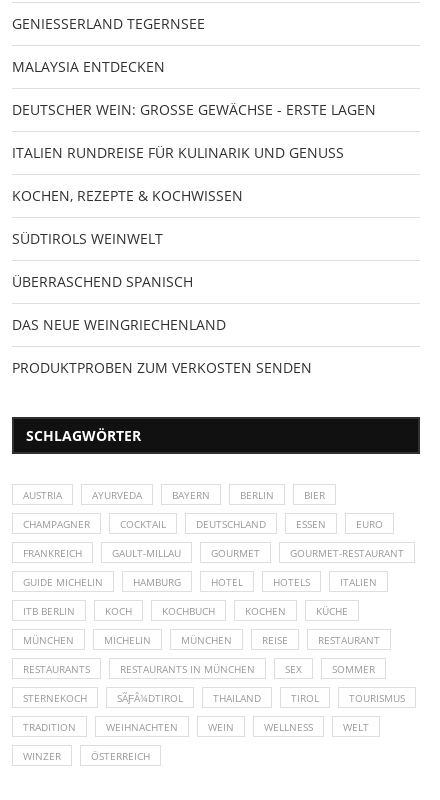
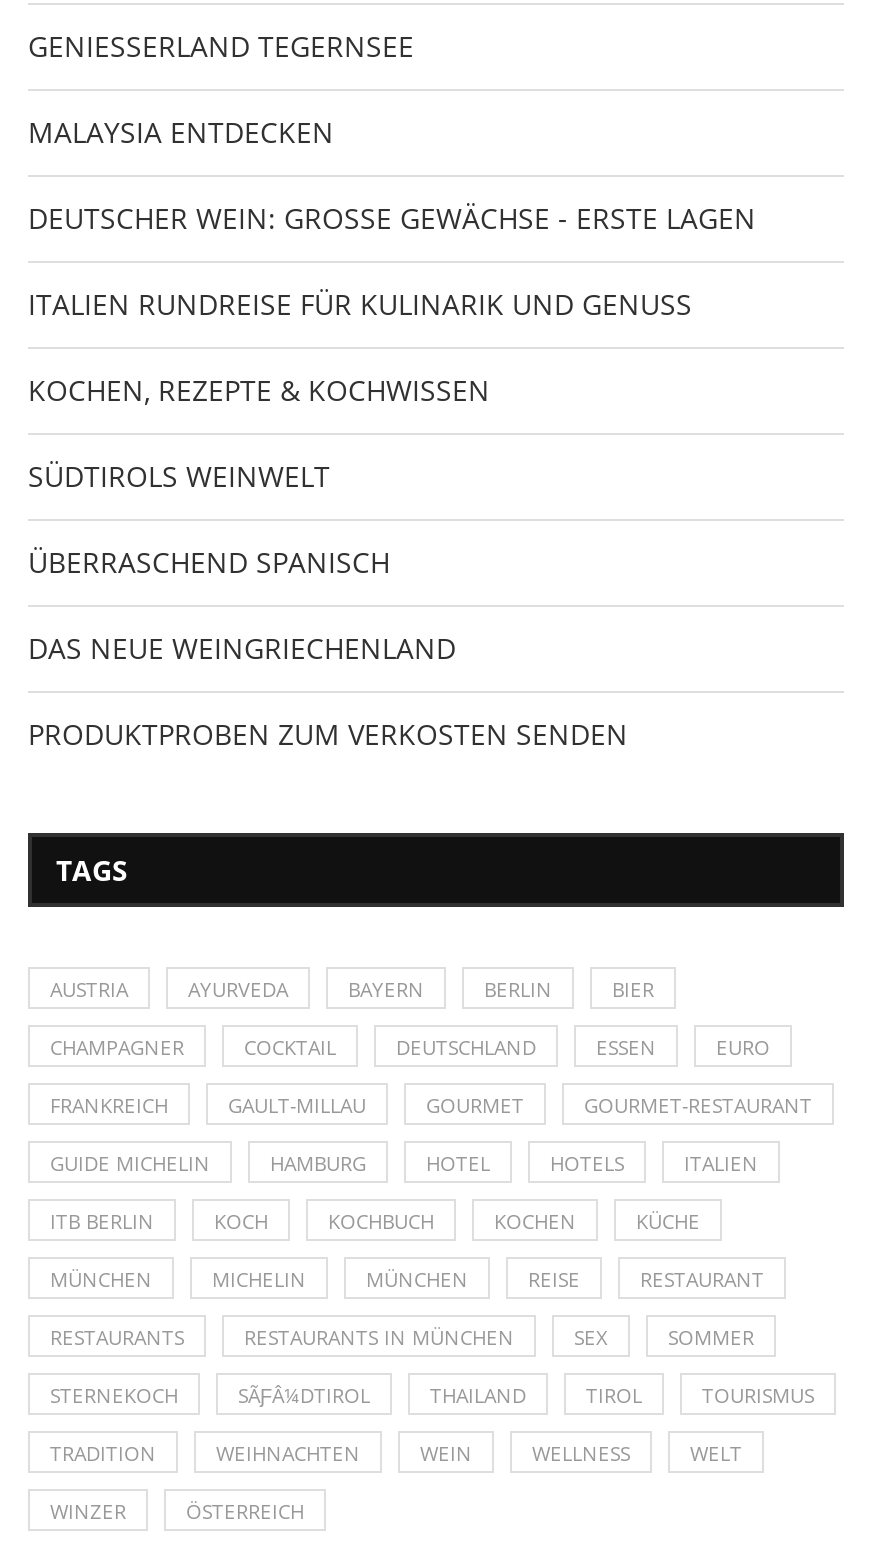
[26,426,141,445] SCHLAGWÖRTER -> [56,852,128,890] TAGS

